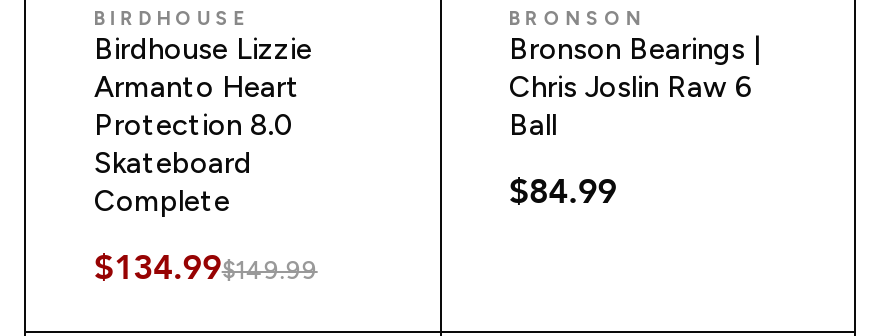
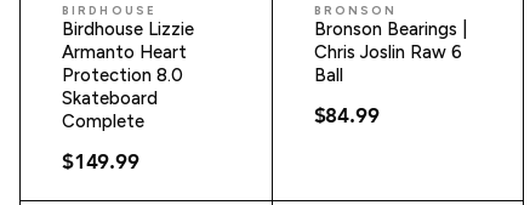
[94,246,318,286] $134.99$149.99 -> [62,149,139,174] $149.99

